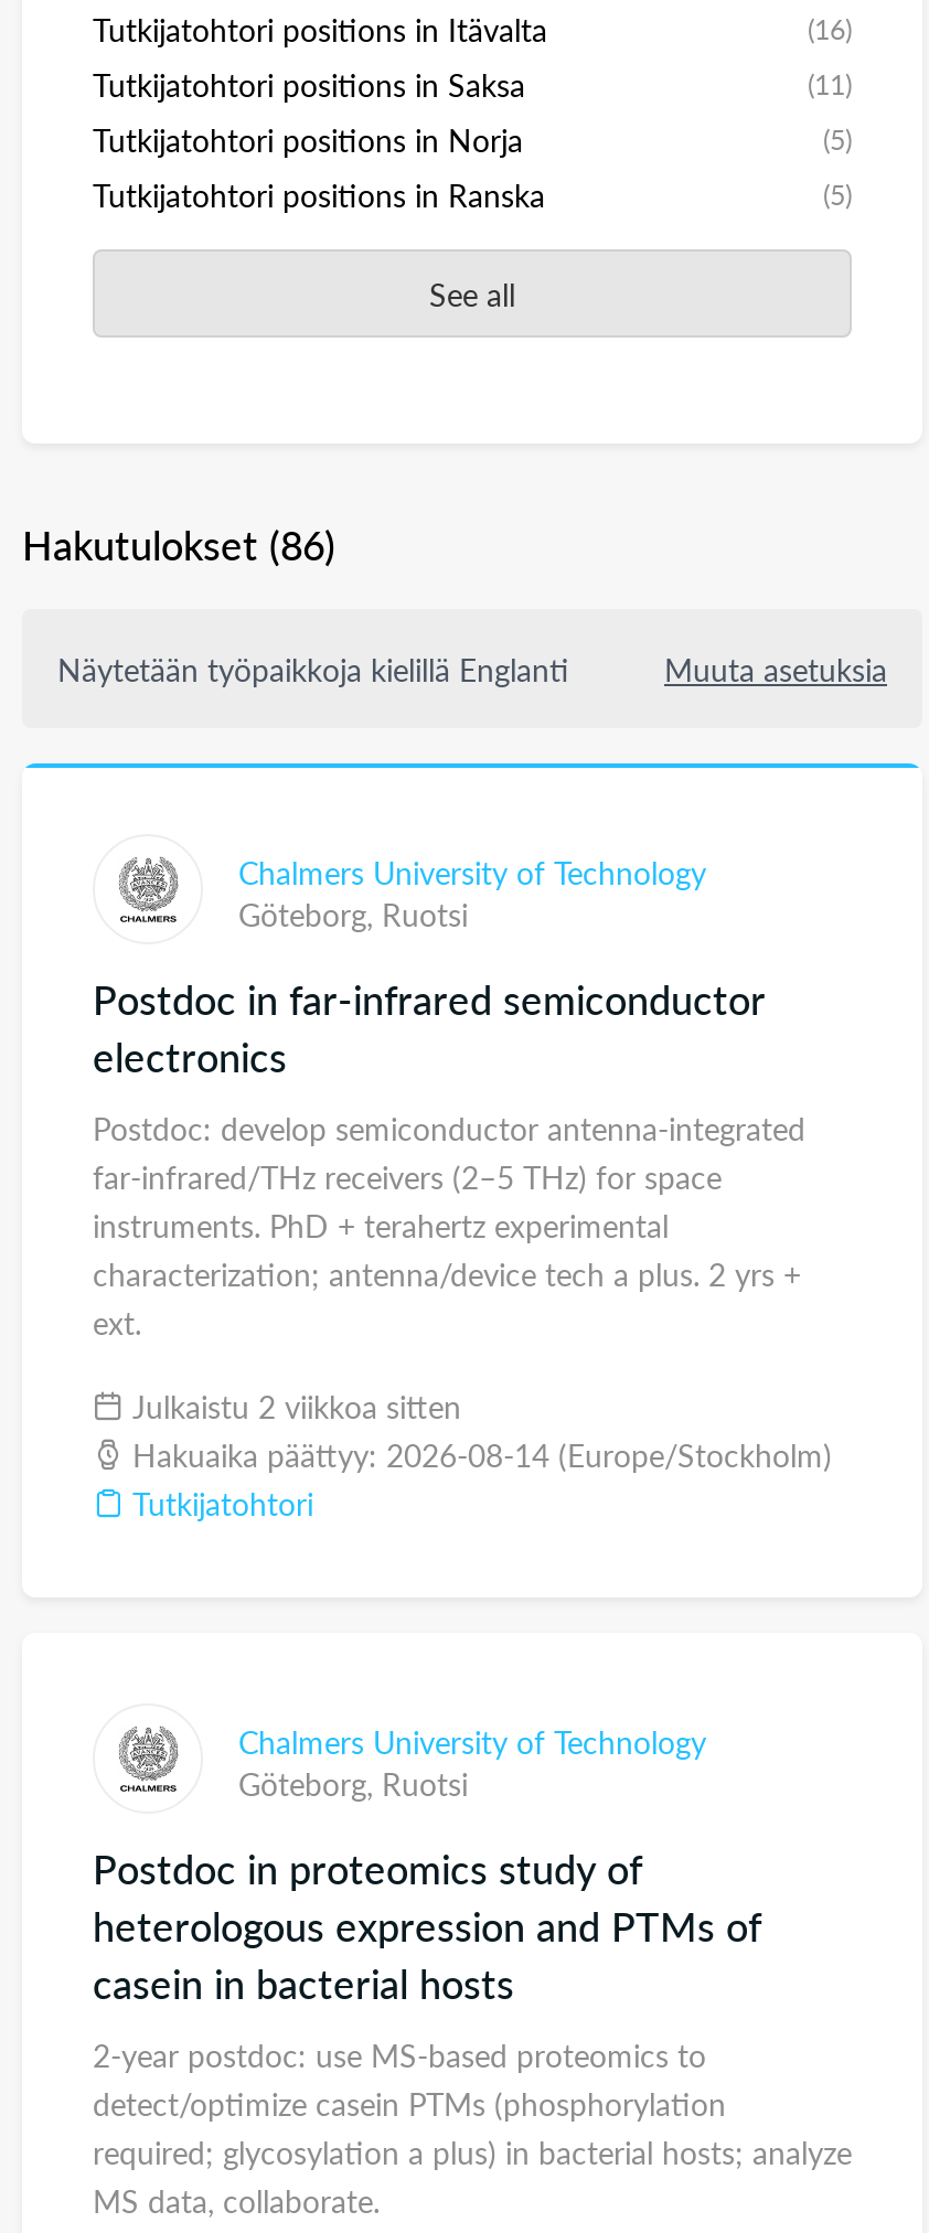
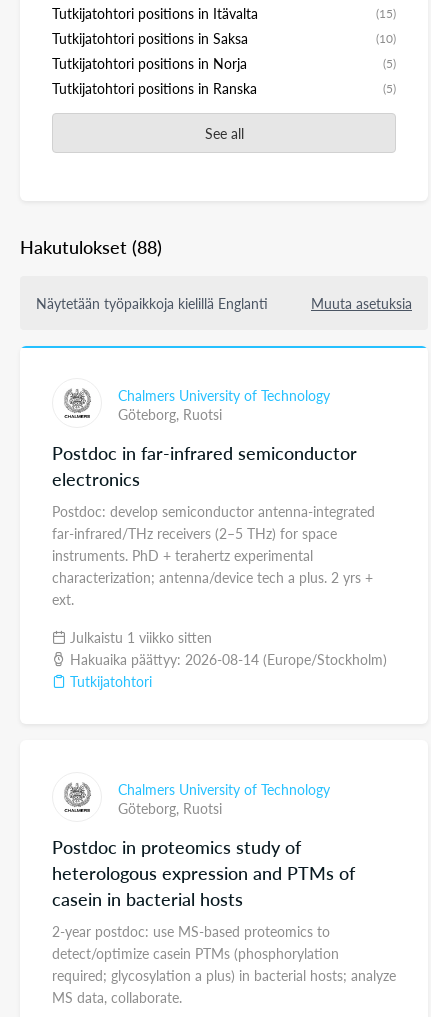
[808,9,852,49] (16) -> [376,4,396,22] (15)
[808,64,852,104] (11) -> [376,29,396,47] (10)
[22,516,335,571] Hakutulokset (86) -> [20,234,162,259] Hakutulokset (88)
[124,1383,461,1428] Julkaistu 2 viikkoa sitten -> [66,627,212,647] Julkaistu 1 viikko sitten

